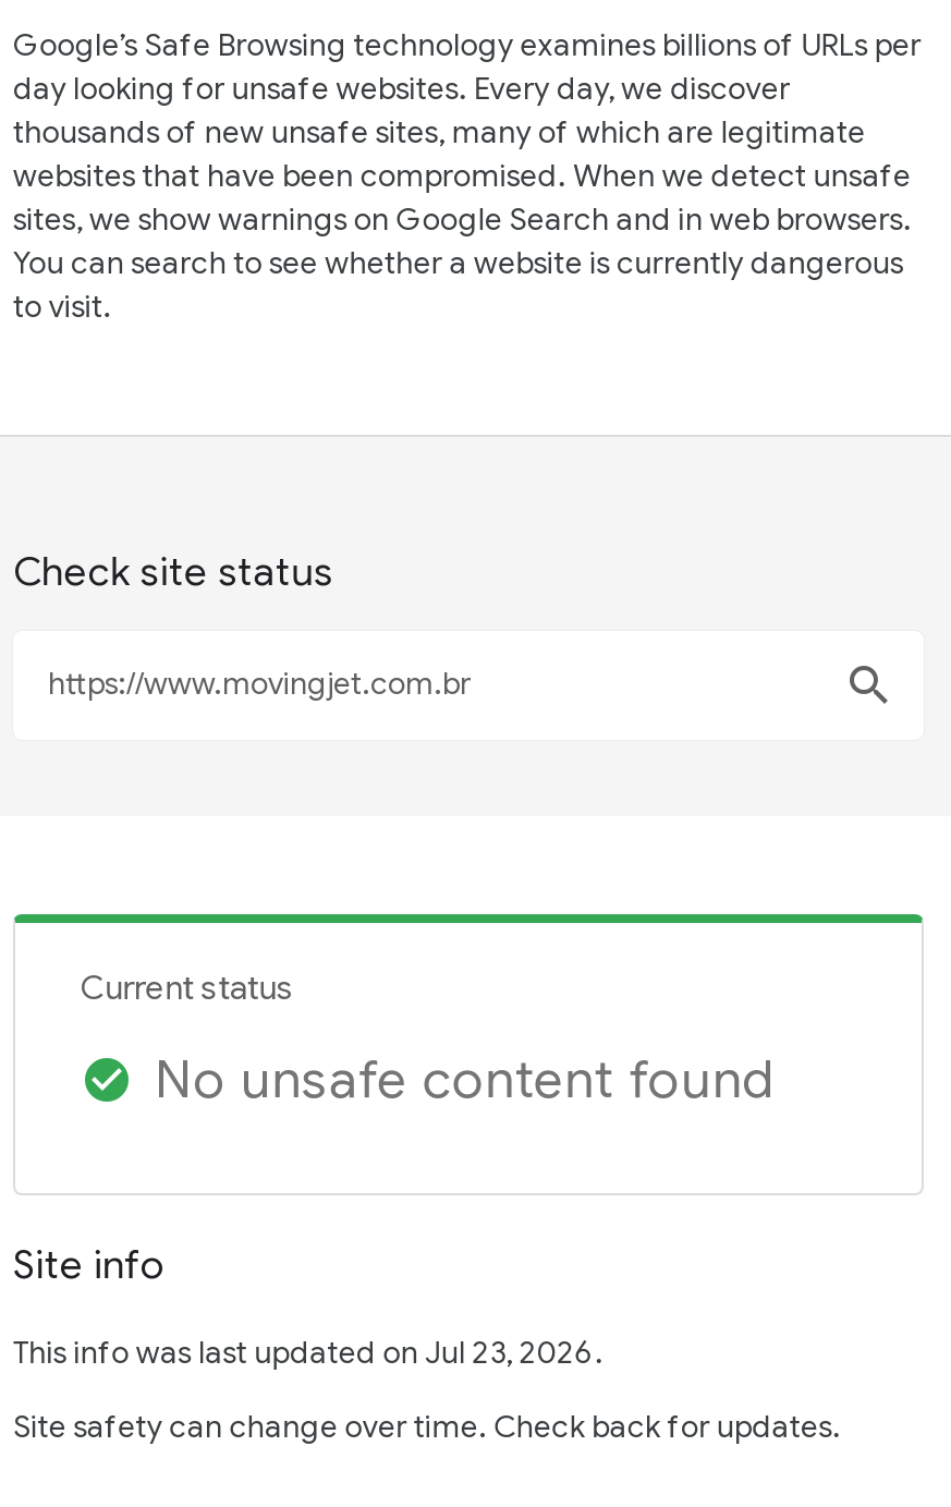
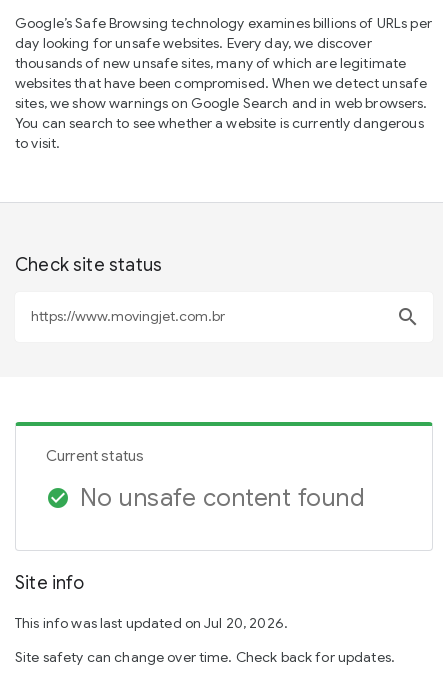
[13,1332,603,1372] This info was last updated on Jul 23, 2026. -> [15,614,288,632] This info was last updated on Jul 20, 2026.

